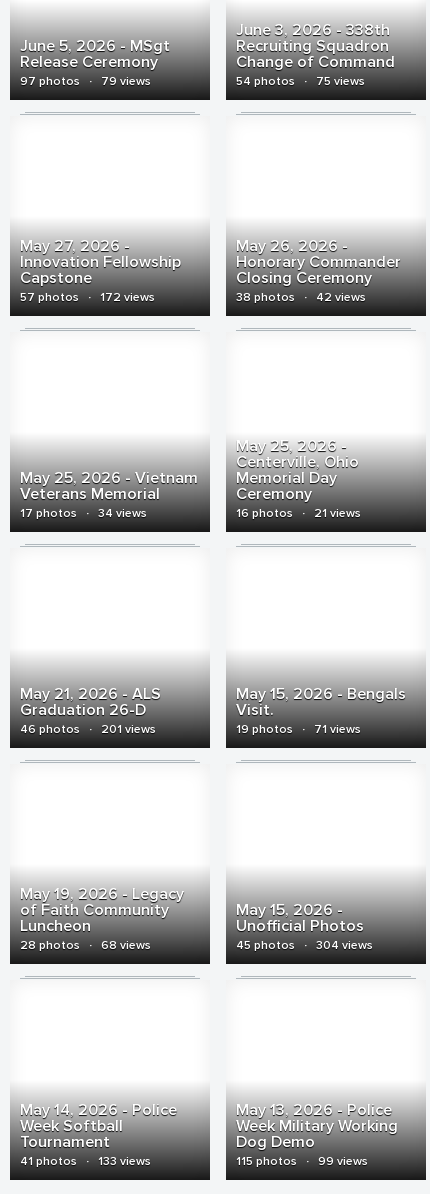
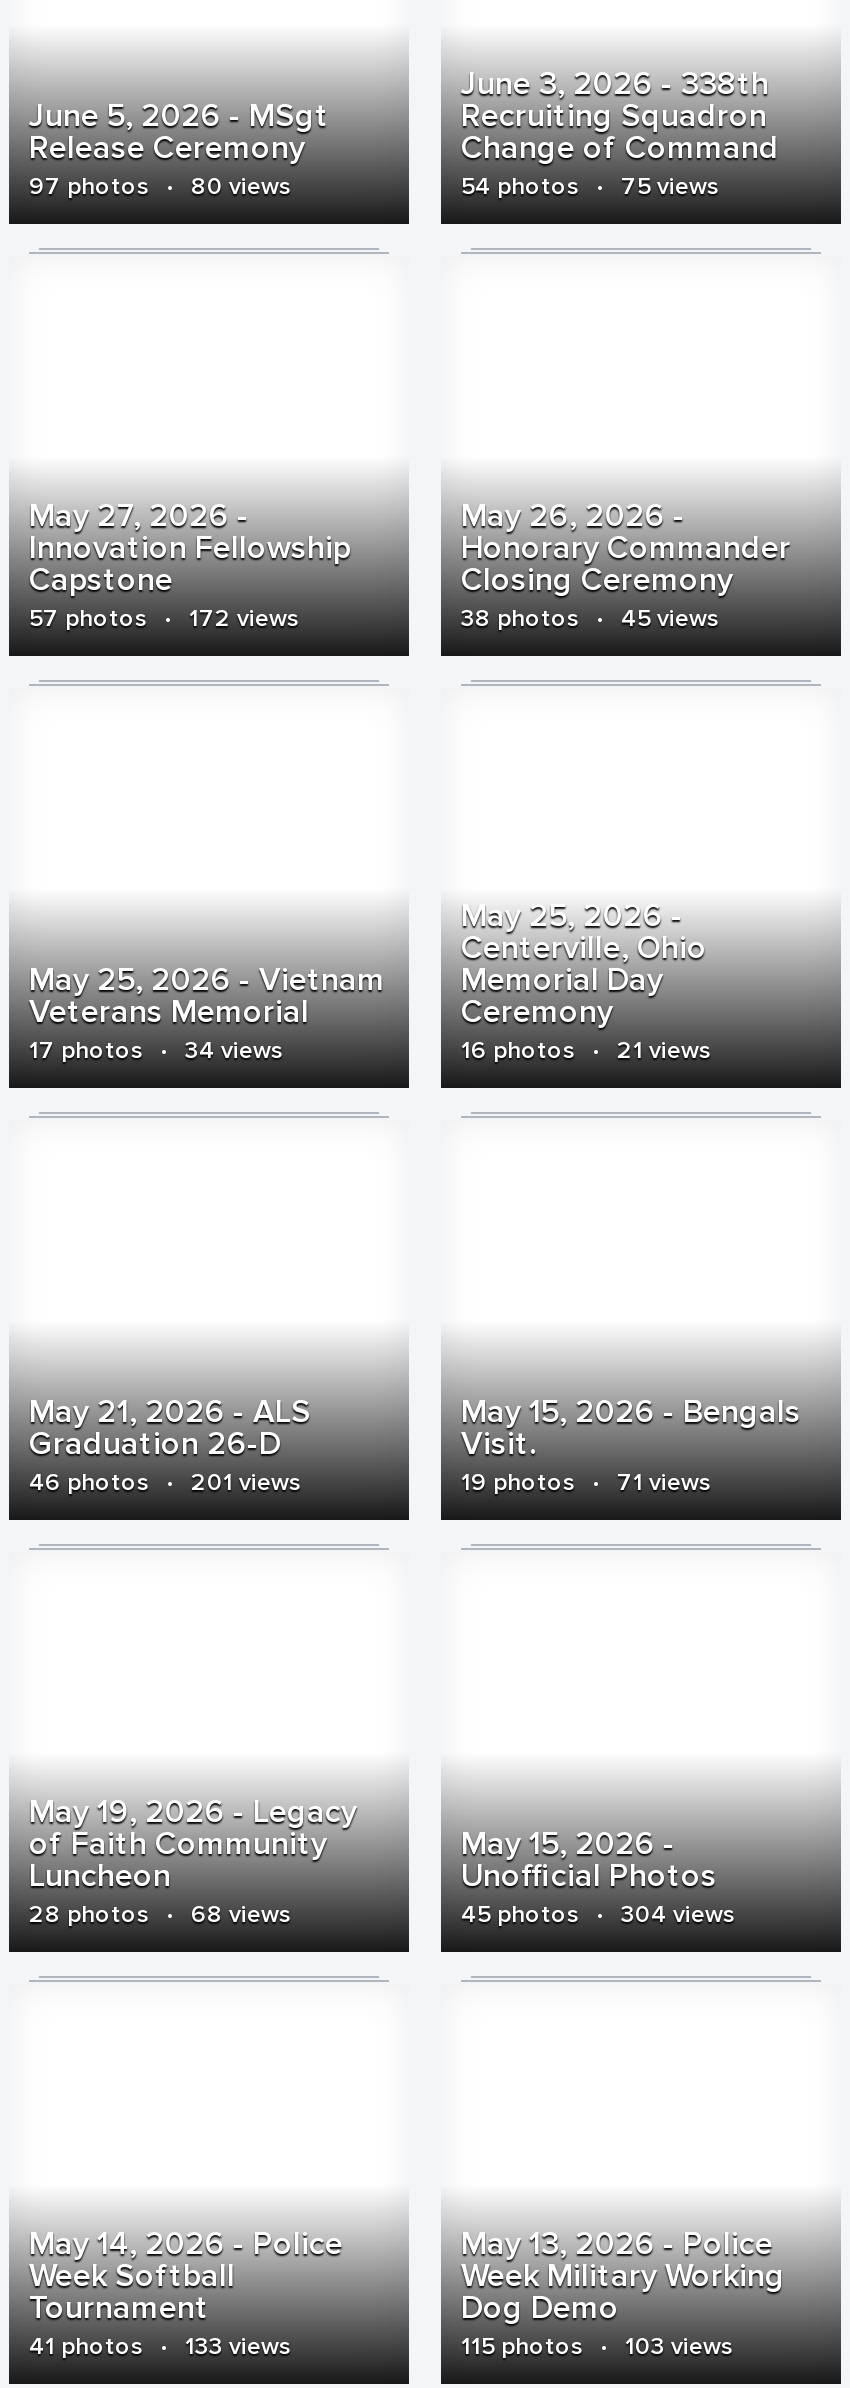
[20,74,151,89] 97 photos · 79 views -> [29,172,291,202] 97 photos · 80 views
[236,290,366,305] 38 photos · 42 views -> [461,604,719,634] 38 photos · 45 views
[236,1154,368,1169] 115 photos · 99 views -> [461,2332,733,2362] 115 photos · 103 views

